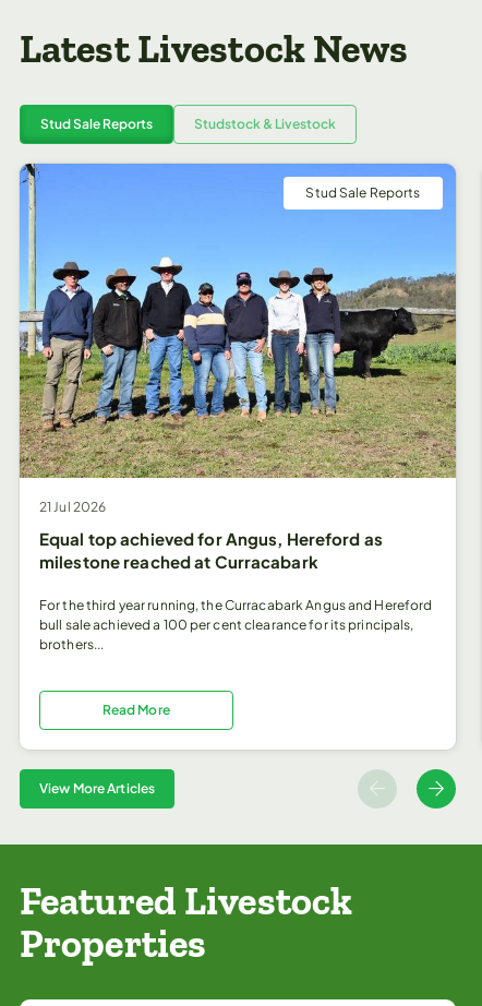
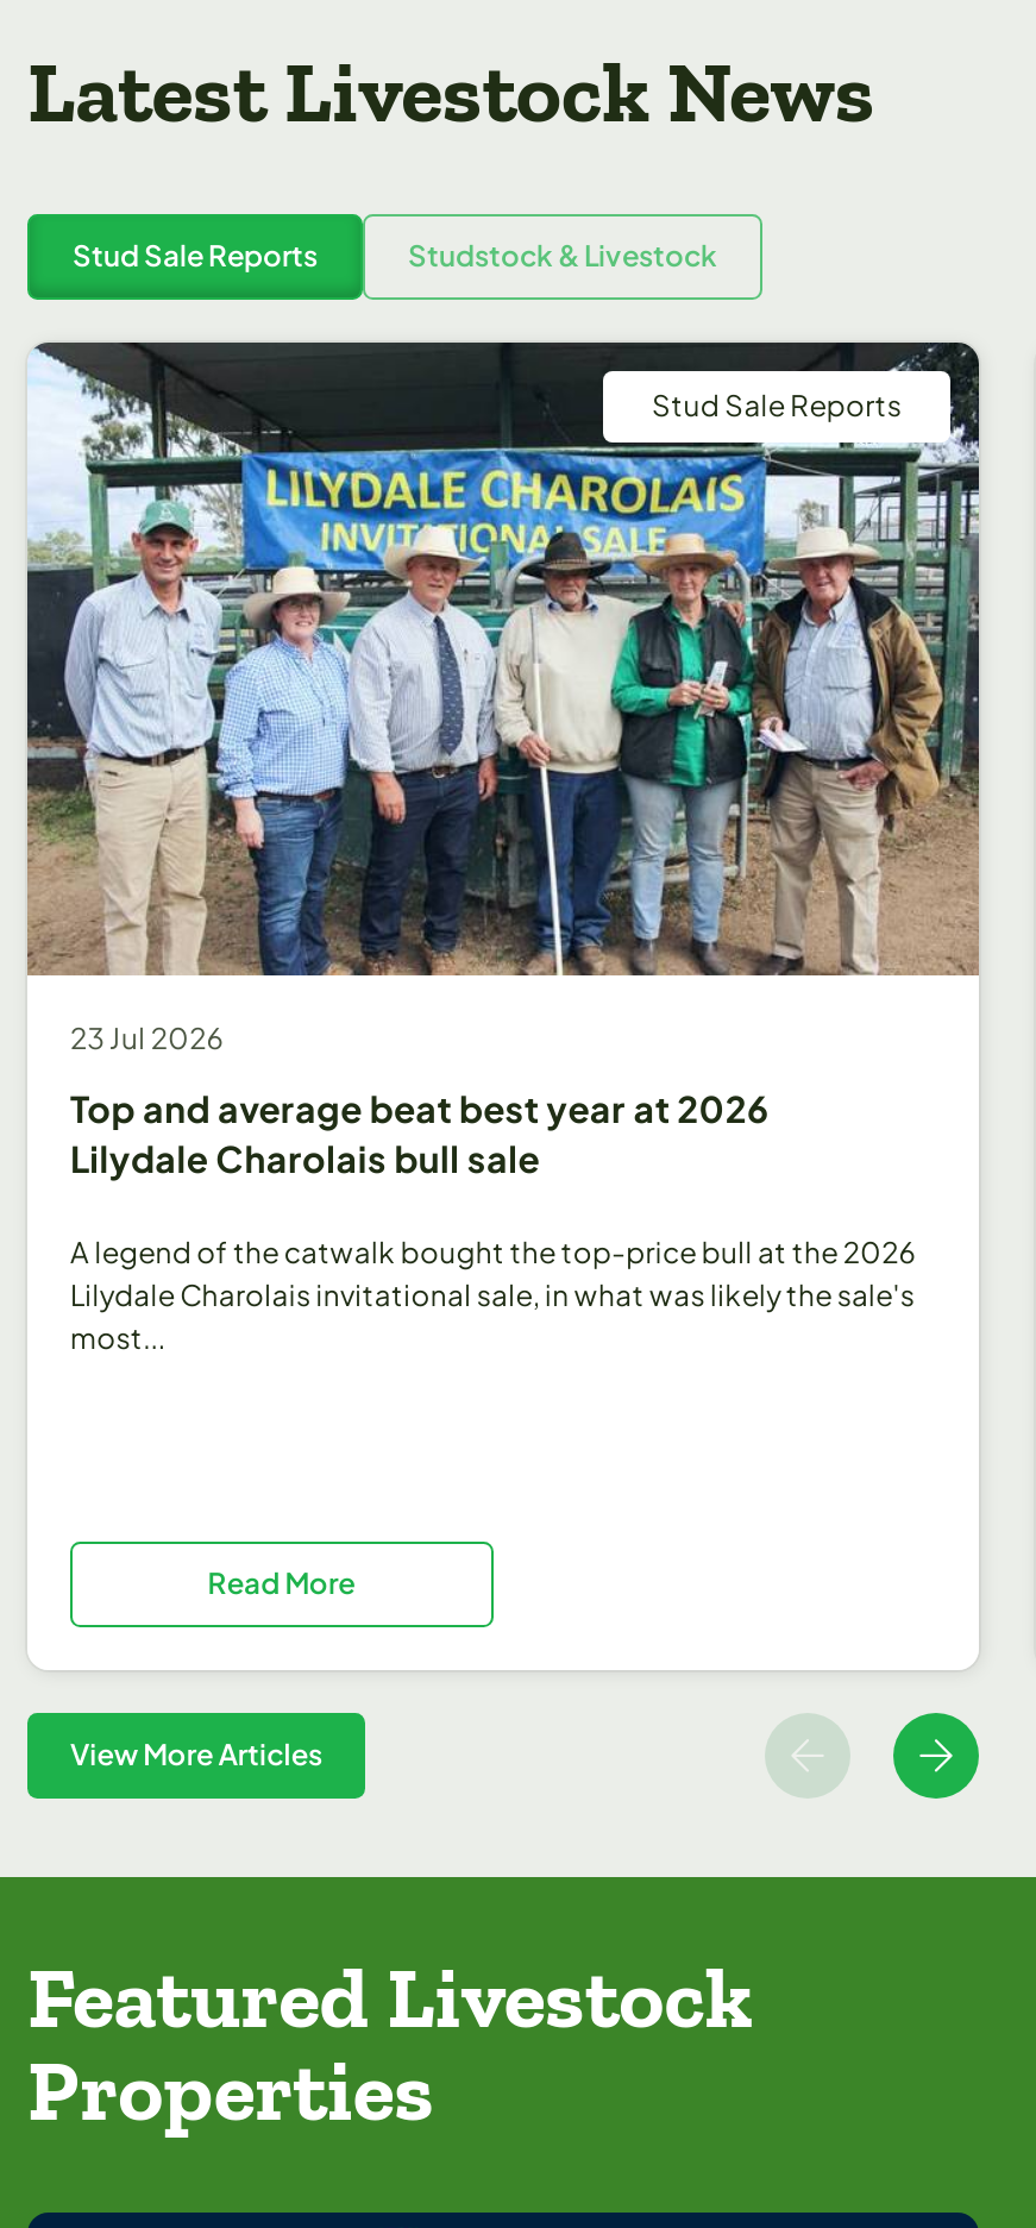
[19,163,457,514] [image] | 21 Jul 2026 -> [25,339,981,1056] [image] | 23 Jul 2026
[39,528,383,571] Equal top achieved for Angus, Hereford as | milestone reached at Curracabark -> [70,1084,769,1179] Top and average beat best year at 2026 | Lilydale Charolais bull sale
[39,596,432,652] For the third year running, the Curracabark Angus and Hereford | bull sale achieved a 100 per cent clearance for its principals, | brothers... -> [70,1234,915,1355] A legend of the catwalk bought the top-price bull at the 2026 | Lilydale Charolais invitational sale, in what was likely the sale's | most...

